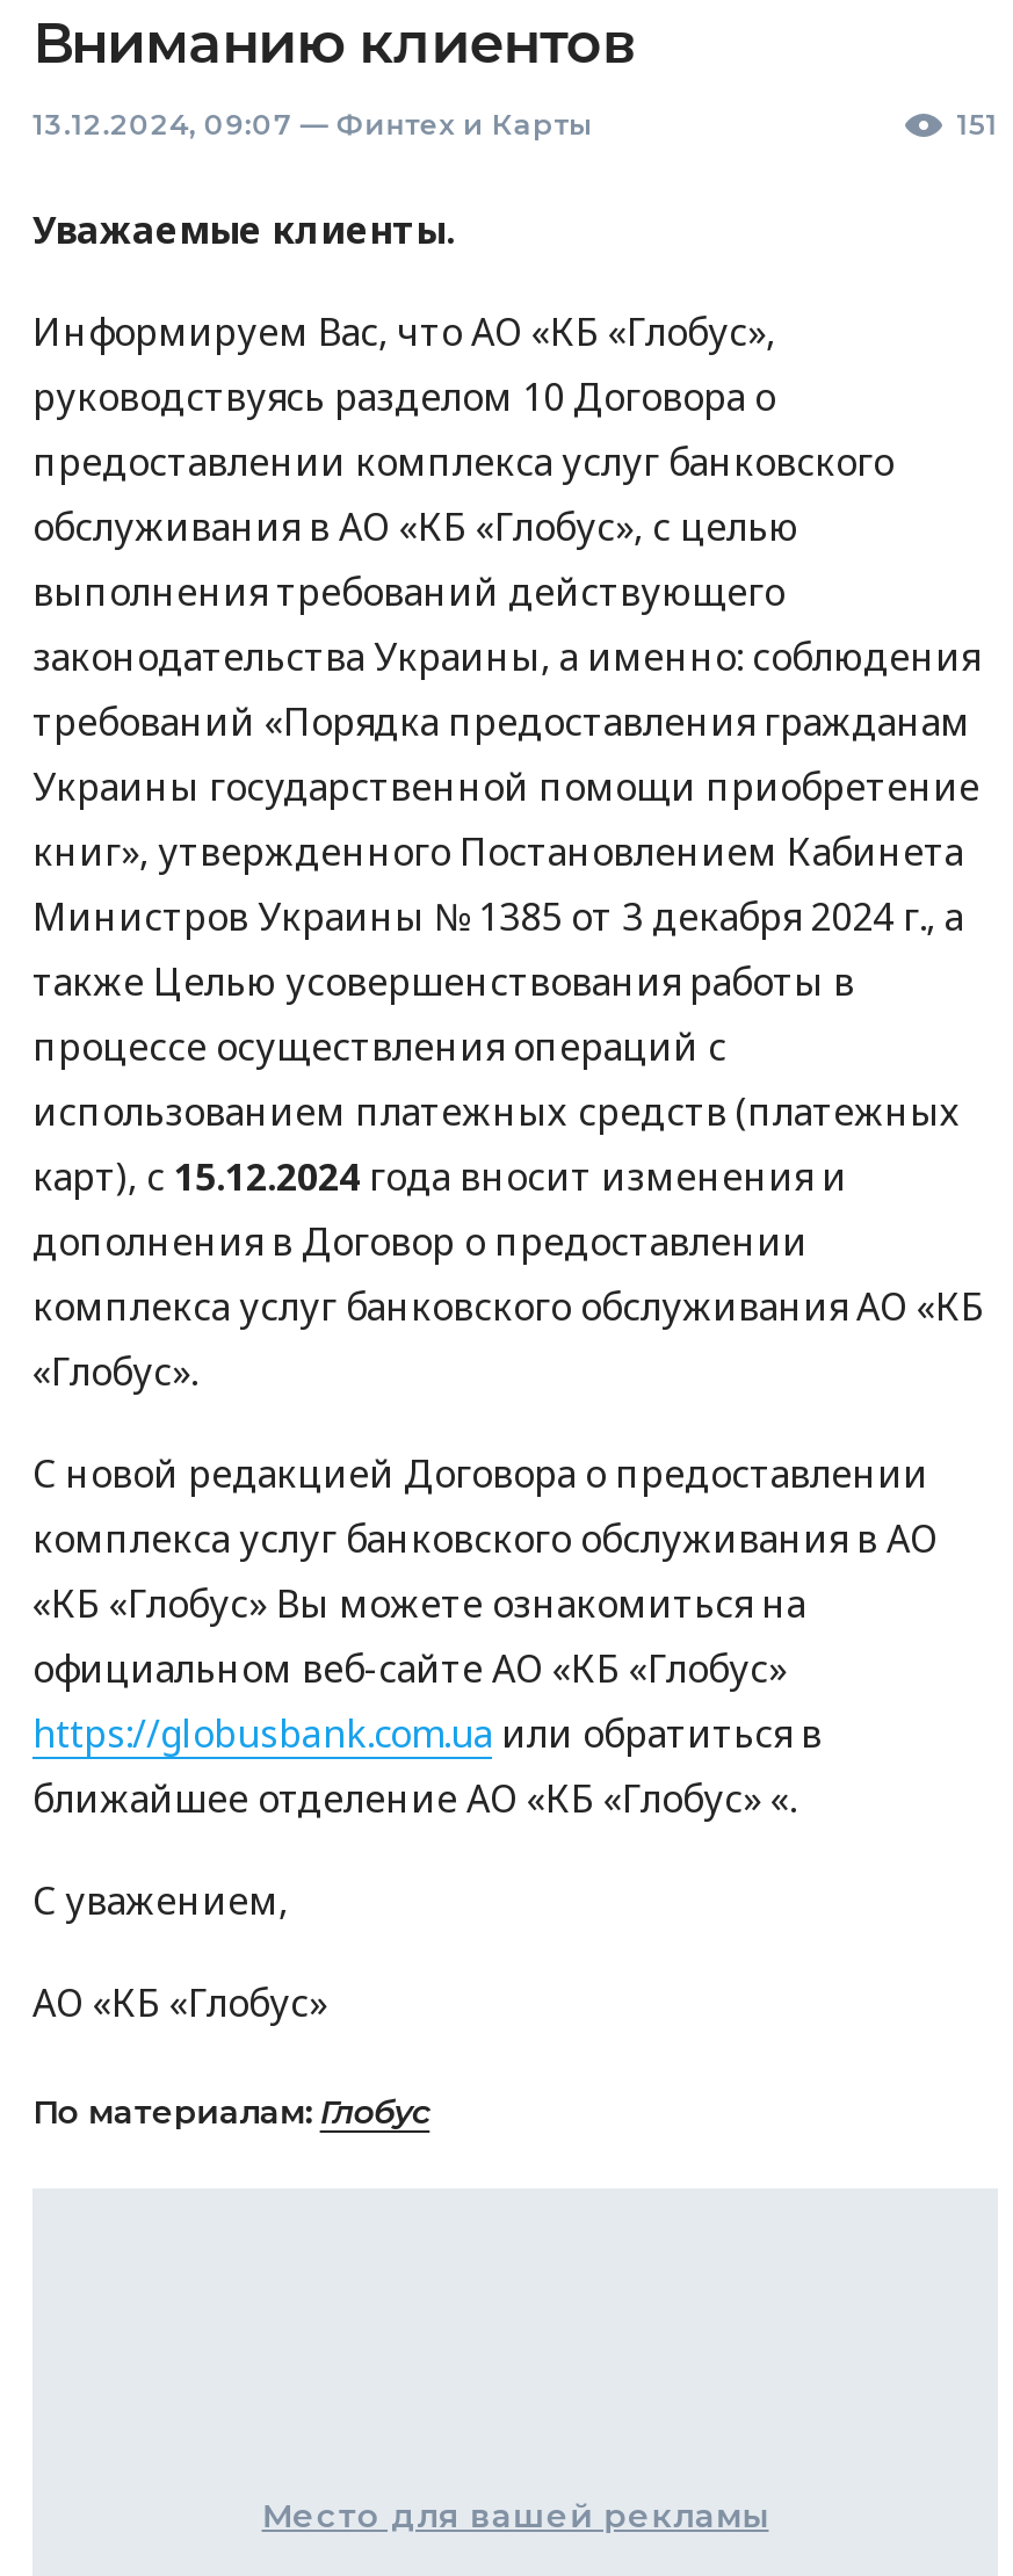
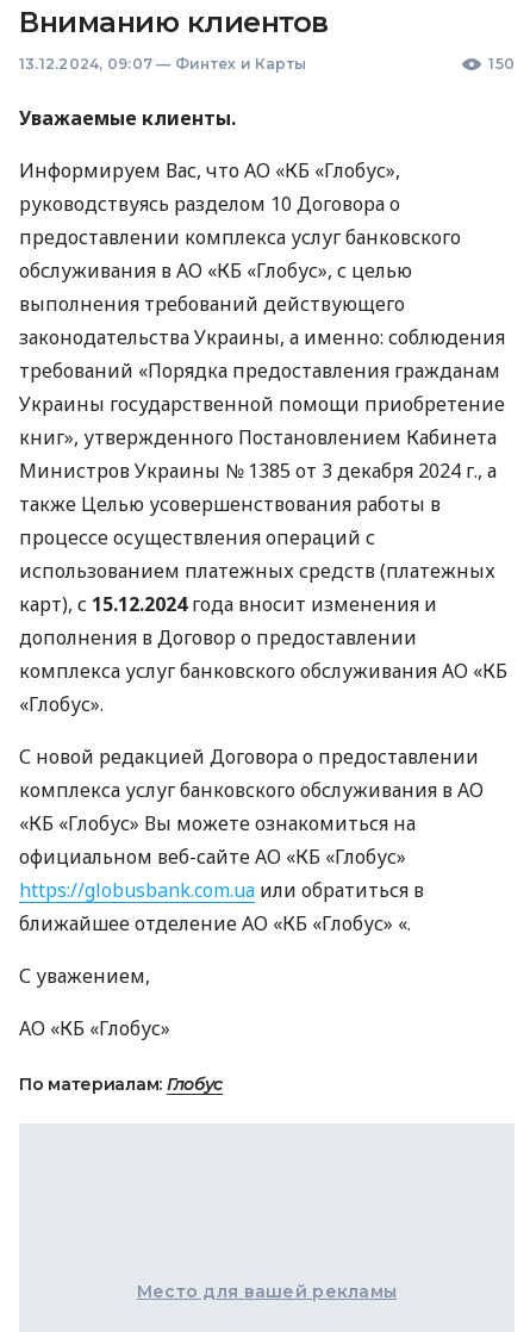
[957,107,998,142] 151 -> [489,55,515,73] 150

